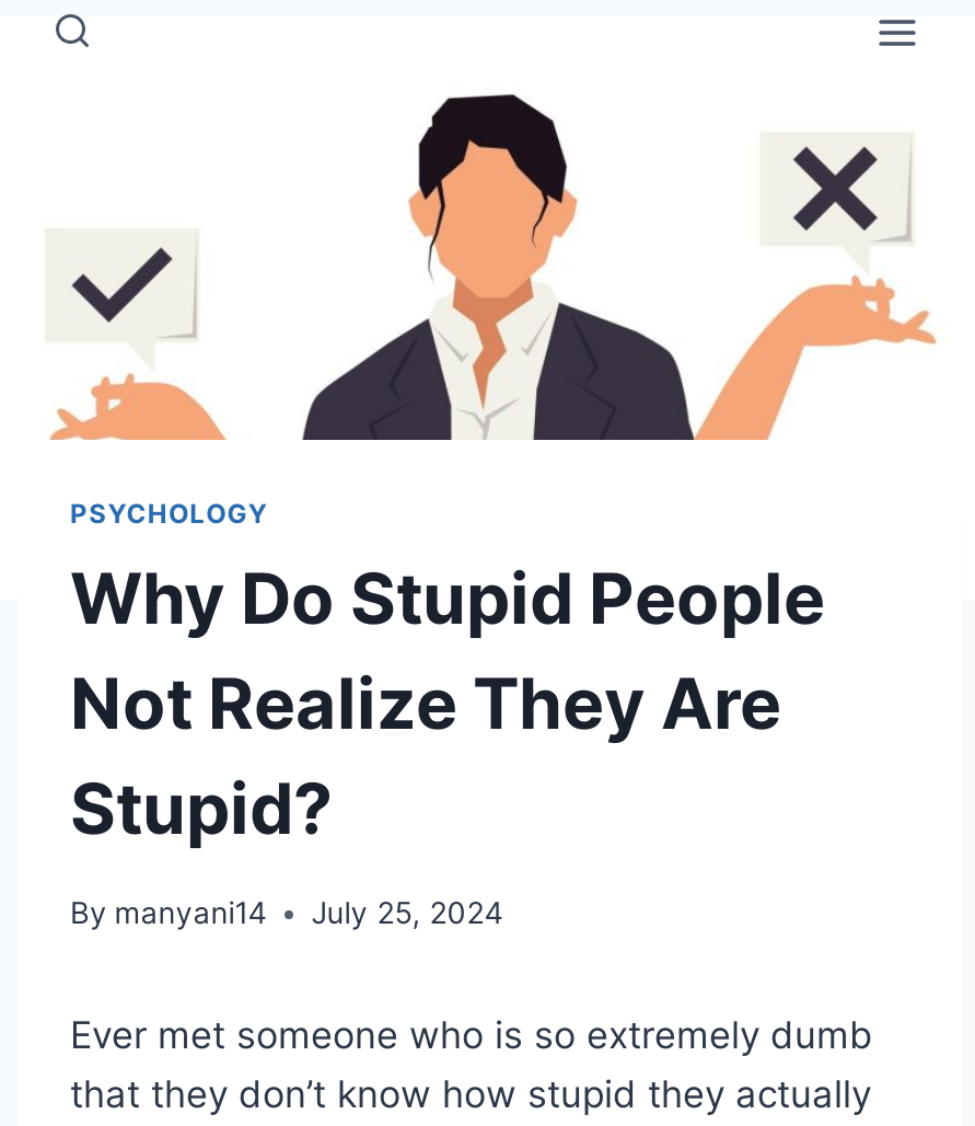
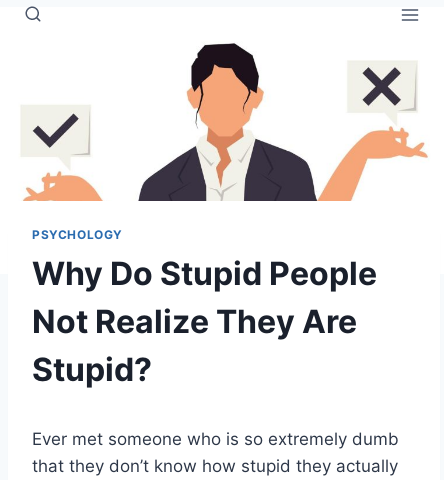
[70,895,504,930] By manyani14 | July 25, 2024 -> none

